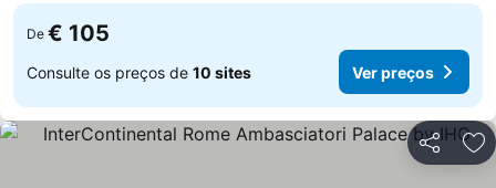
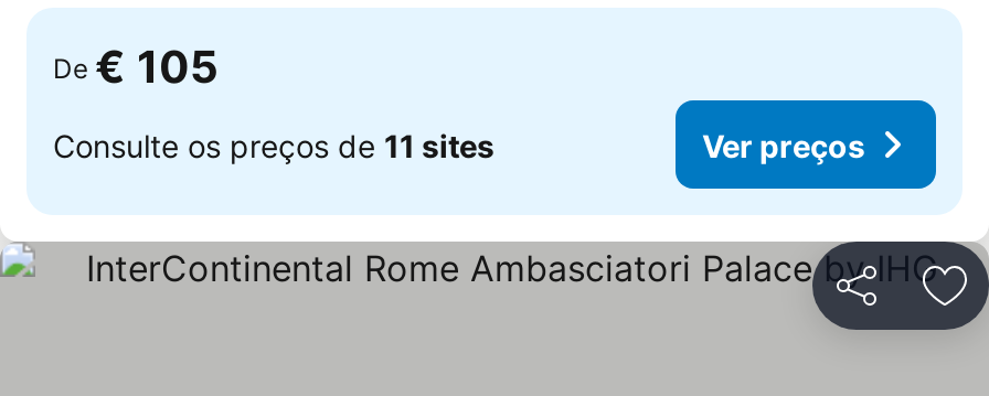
[27,62,251,81] Consulte os preços de 10 sites -> [53,126,494,163] Consulte os preços de 11 sites

